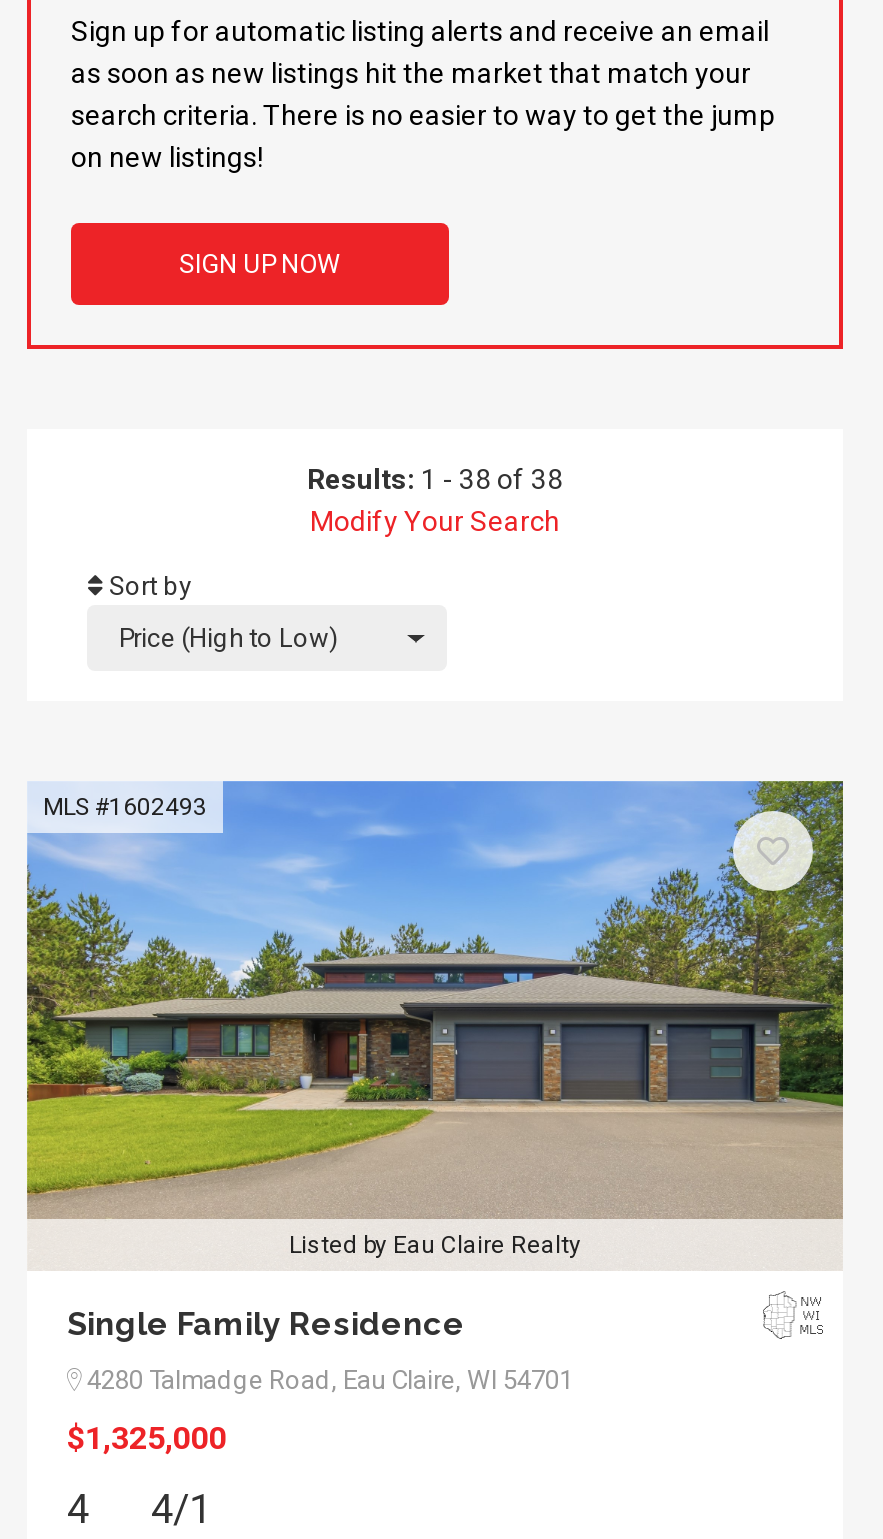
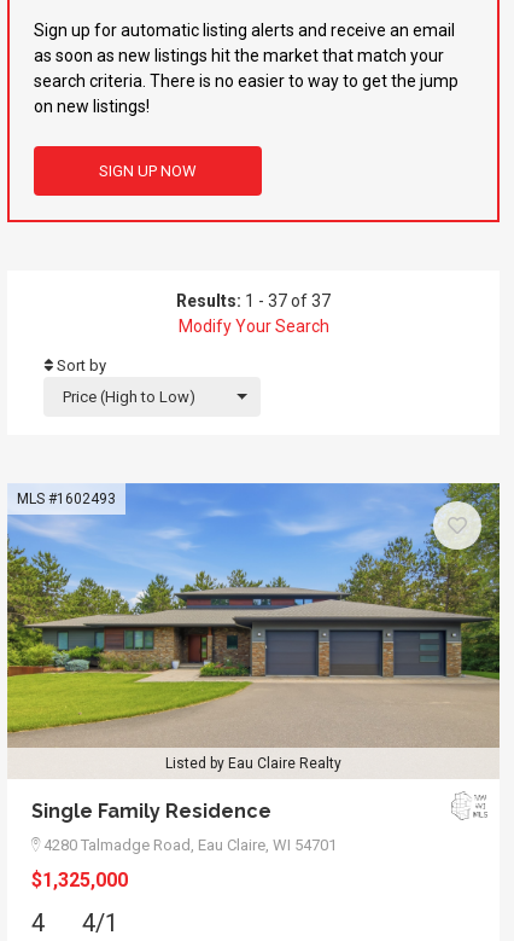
[307,462,563,494] Results: 1 - 38 of 38 -> [176,291,331,310] Results: 1 - 37 of 37

